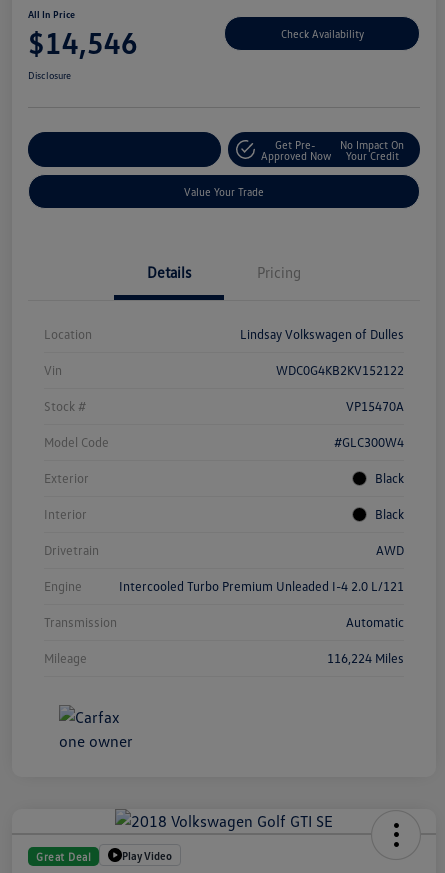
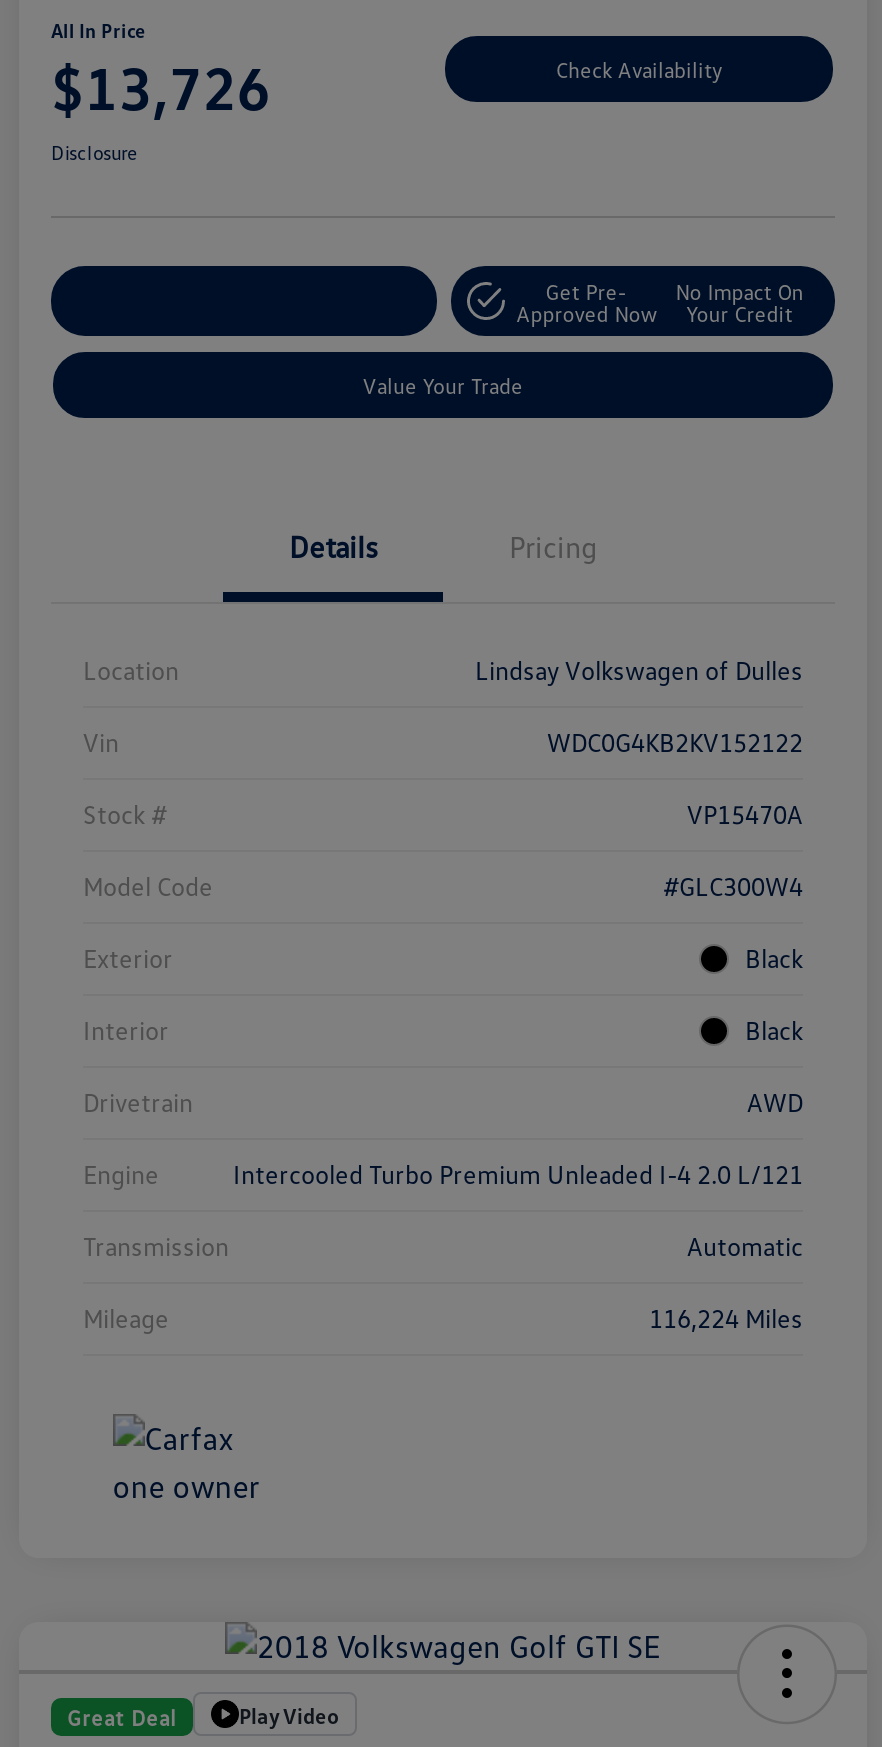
[28,24,138,61] $14,546 -> [51,50,271,124] $13,726

